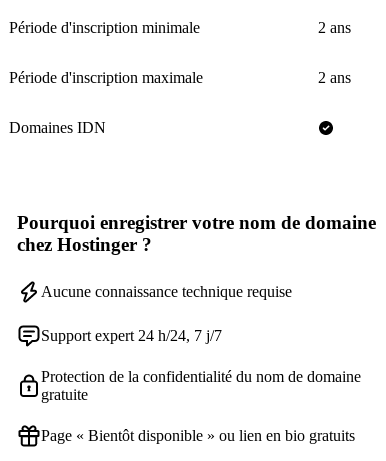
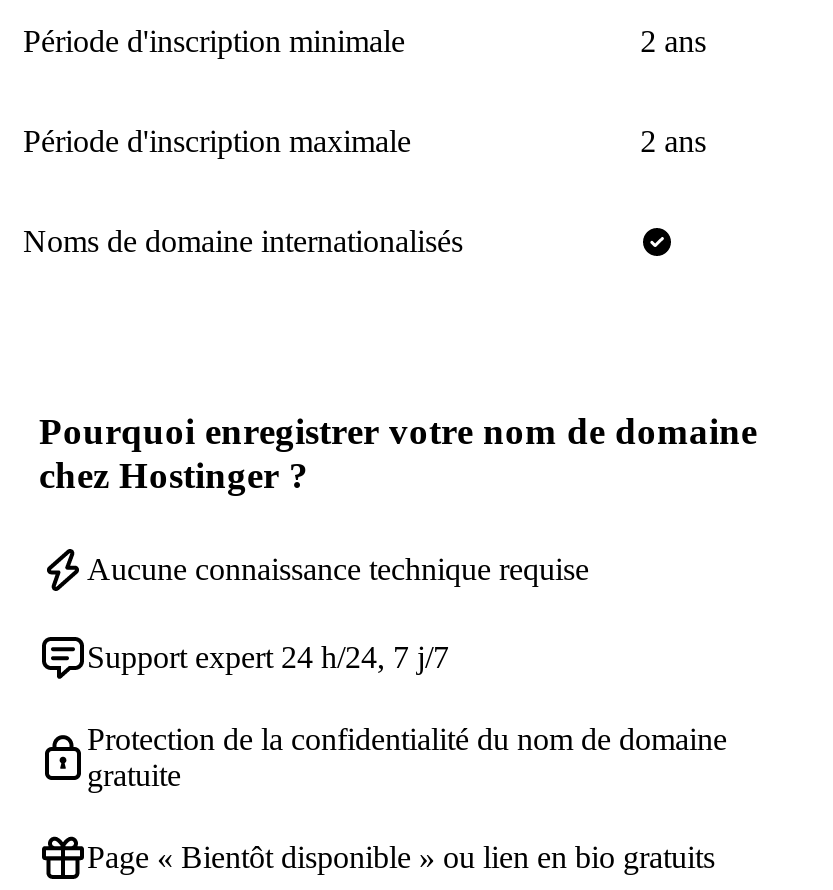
[9,119,106,136] Domaines IDN -> [23,224,463,258] Noms de domaine internationalisés

